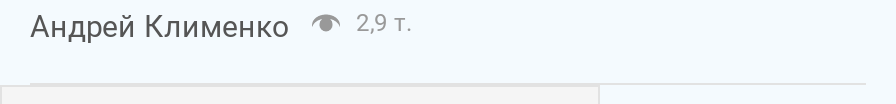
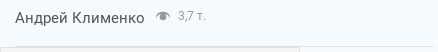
[356,8,412,36] 2,9 т. -> [178,9,206,23] 3,7 т.

